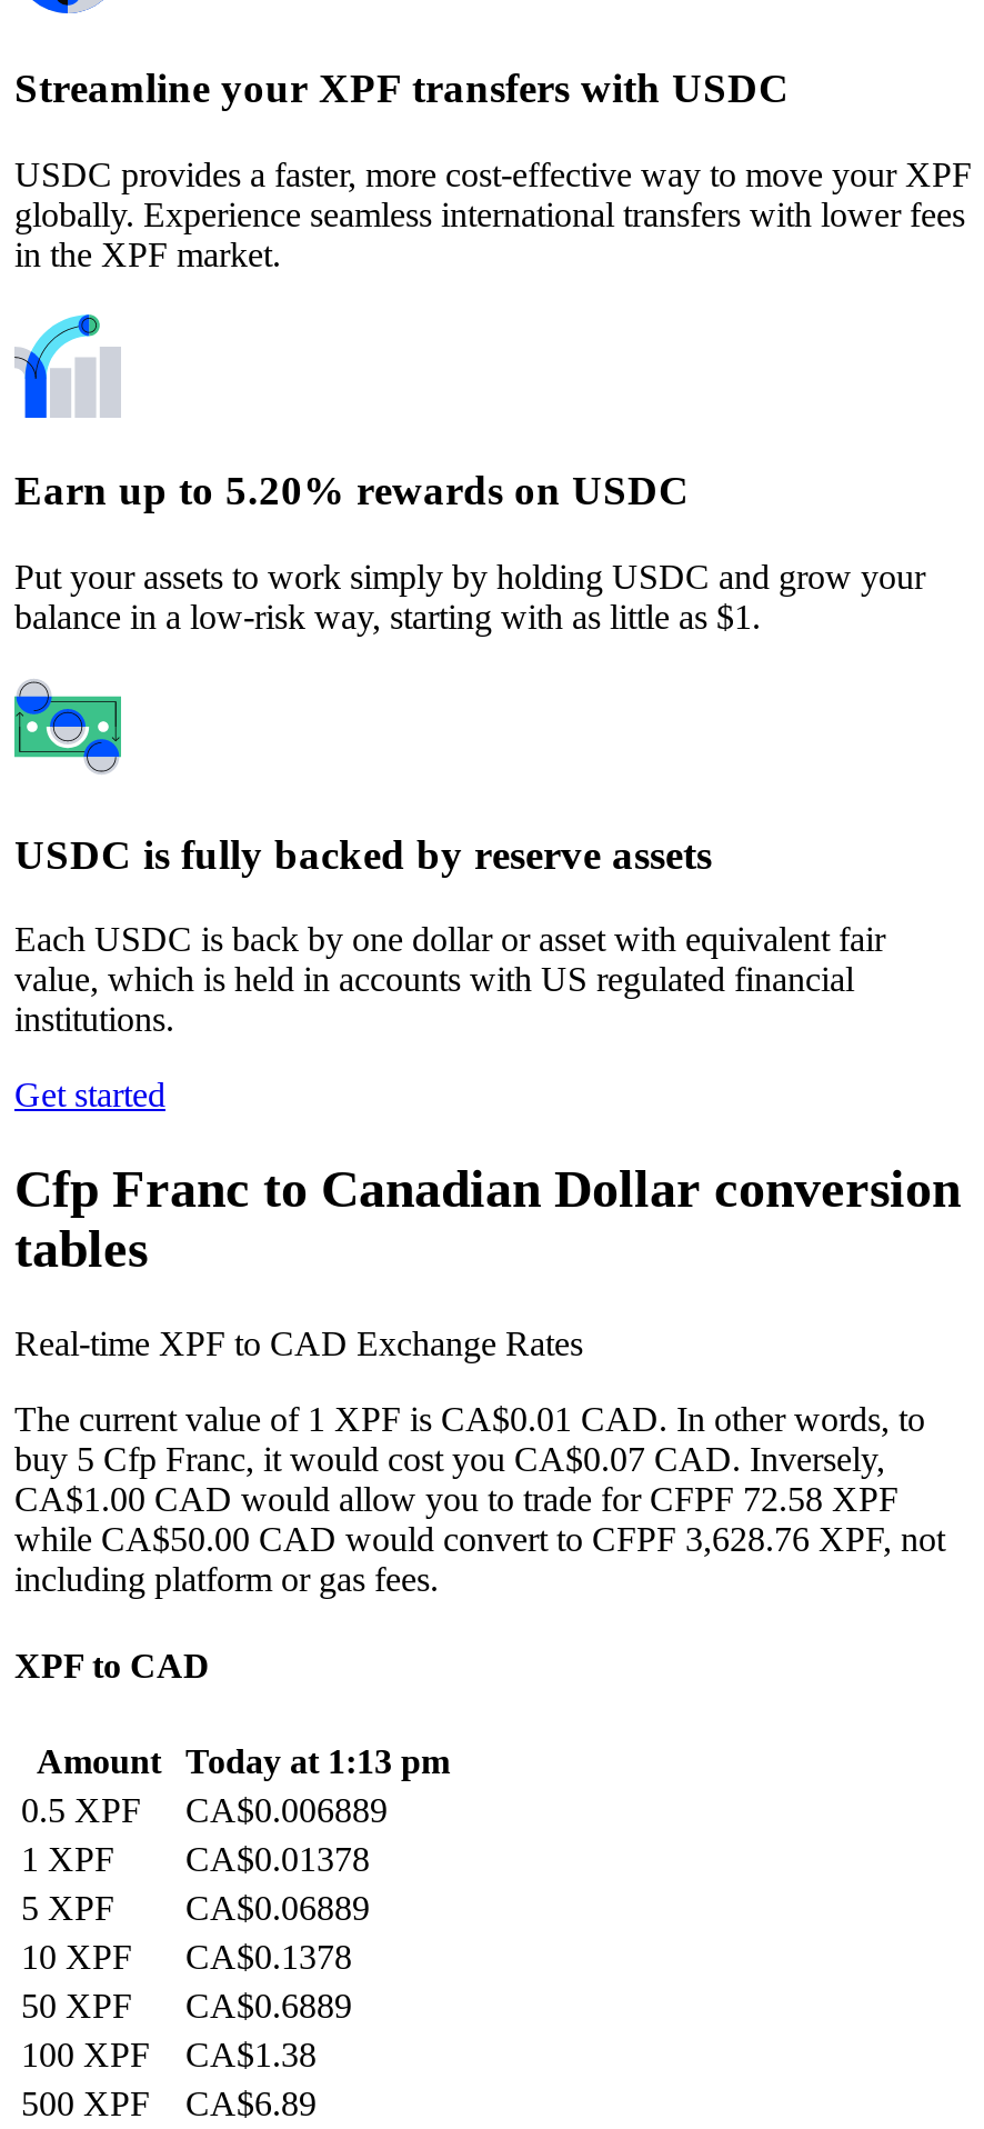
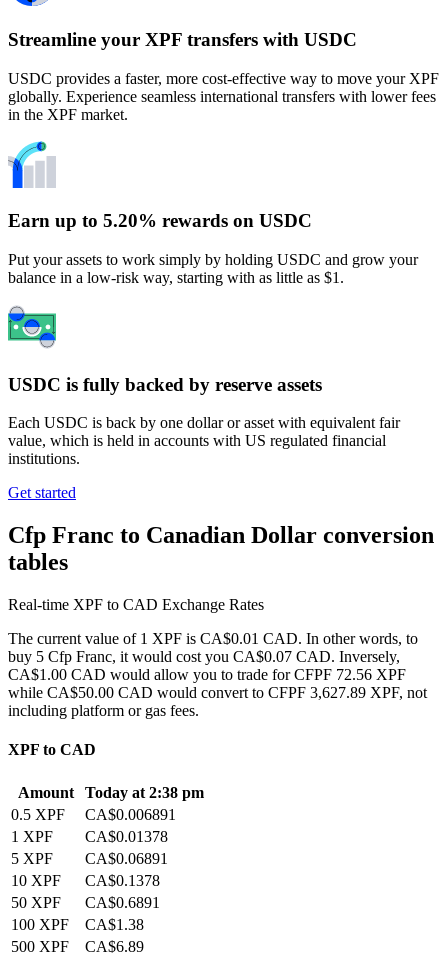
[14,1481,898,1518] CA$1.00 CAD would allow you to trade for CFPF 72.58 XPF -> [8,666,406,683] CA$1.00 CAD would allow you to trade for CFPF 72.56 XPF
[14,1521,945,1558] while CA$50.00 CAD would convert to CFPF 3,628.76 XPF, not -> [8,684,427,701] while CA$50.00 CAD would convert to CFPF 3,627.89 XPF, not
[37,1742,450,1779] Amount Today at 1:13 pm -> [18,784,204,801] Amount Today at 2:38 pm
[21,1791,388,1828] 0.5 XPF CA$0.006889 -> [11,806,176,823] 0.5 XPF CA$0.006891
[21,1888,370,1926] 5 XPF CA$0.06889 -> [11,850,168,867] 5 XPF CA$0.06891
[21,1986,352,2024] 50 XPF CA$0.6889 -> [11,894,160,911] 50 XPF CA$0.6891

